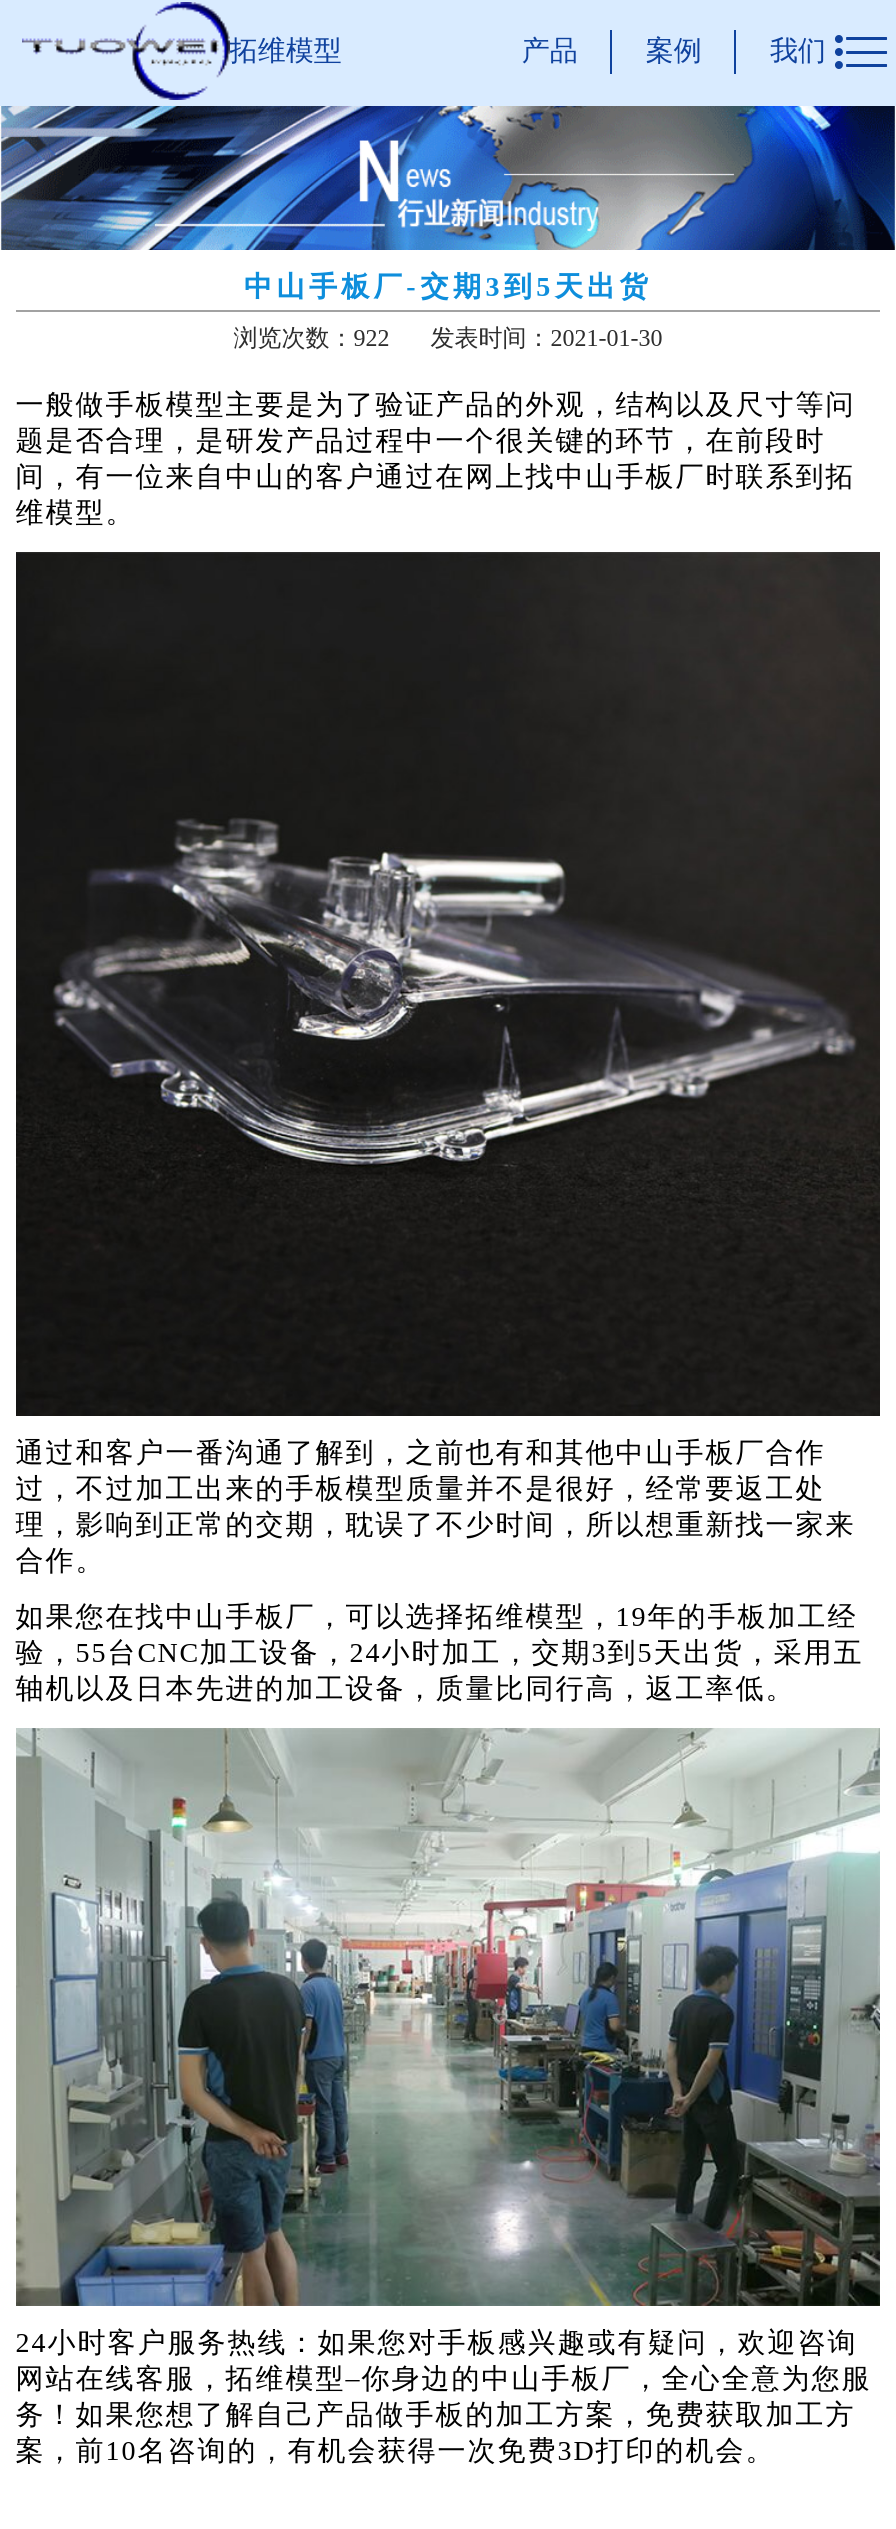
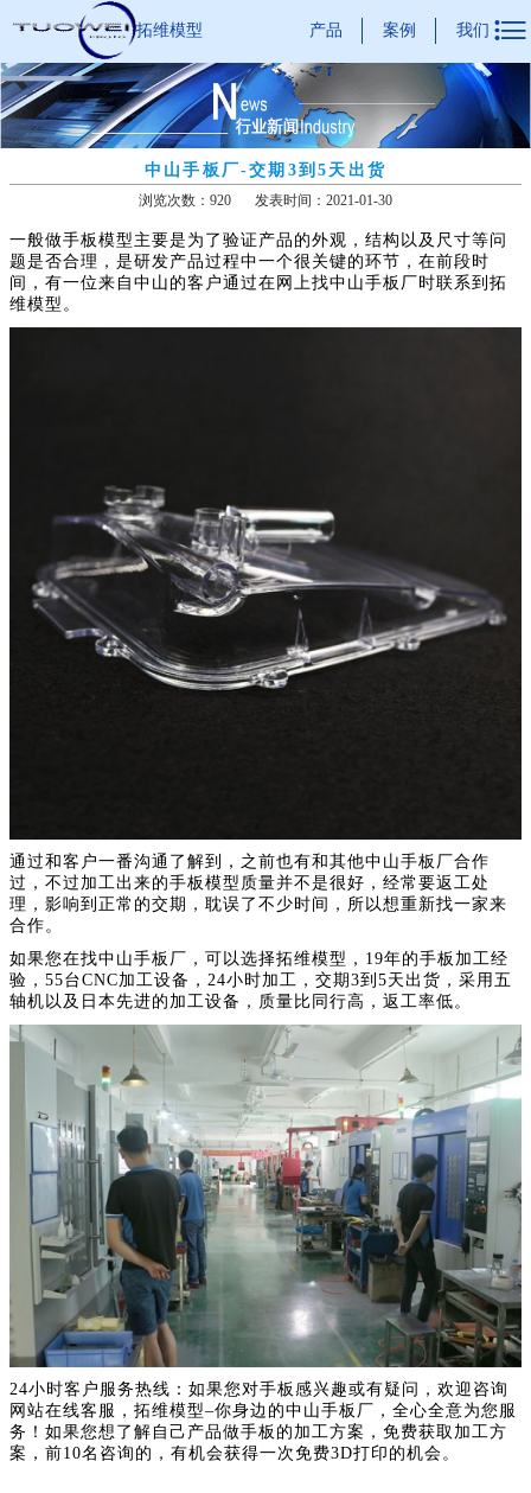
[233,323,663,351] 浏览次数：922 发表时间：2021-01-30 -> [138,192,393,208] 浏览次数：920 发表时间：2021-01-30

